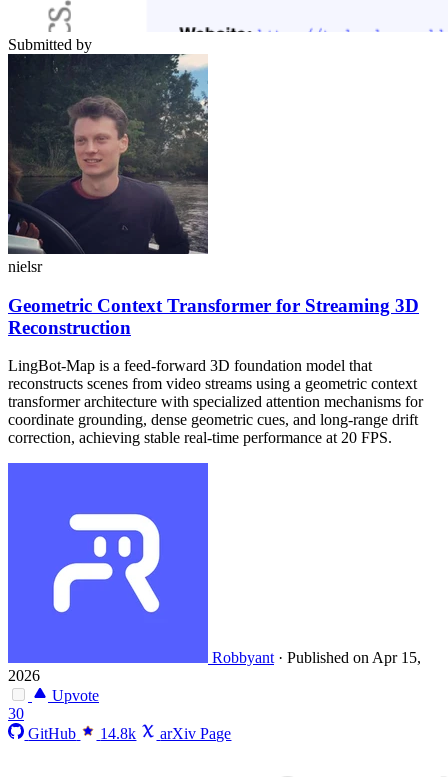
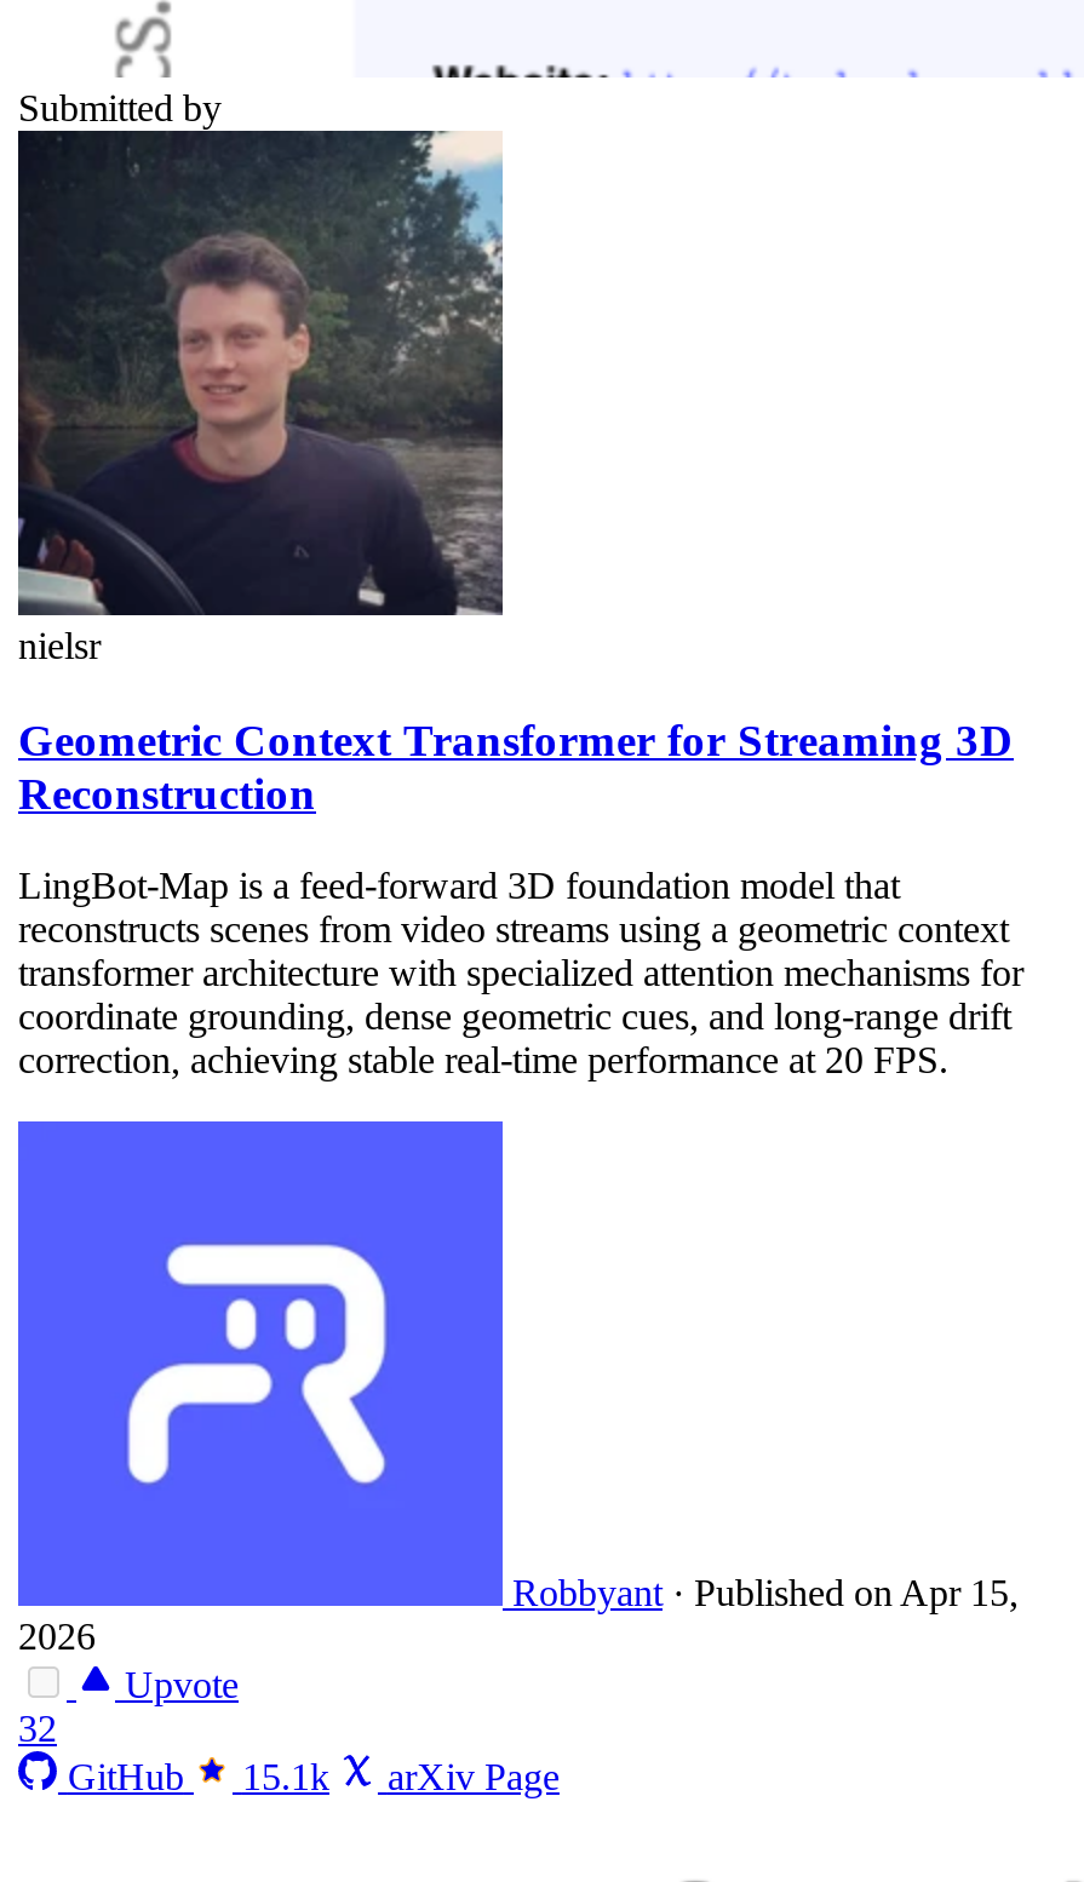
[8,705,24,722] 30 -> [18,1709,57,1750] 32
[28,725,231,742] GitHub 14.8k arXiv Page -> [68,1757,560,1798] GitHub 15.1k arXiv Page

